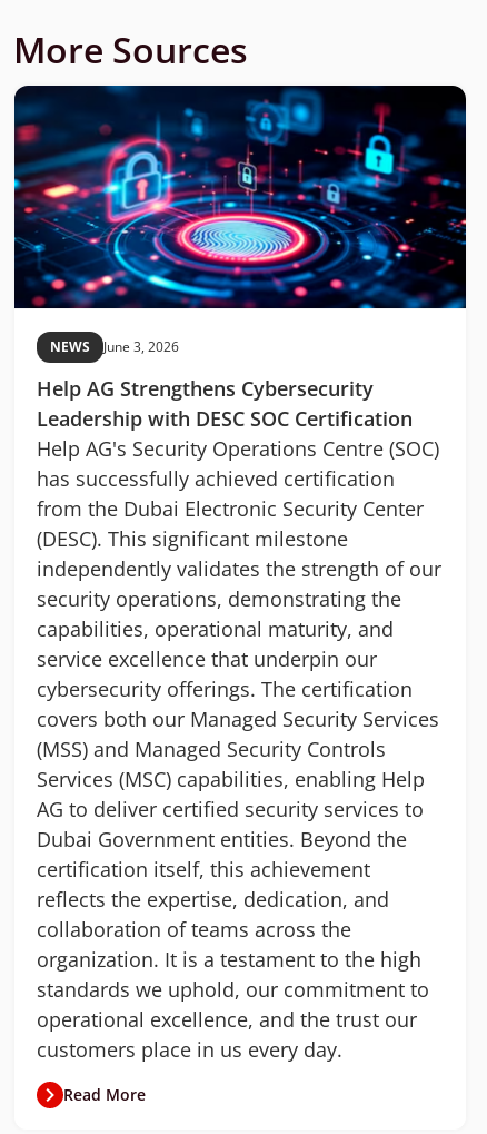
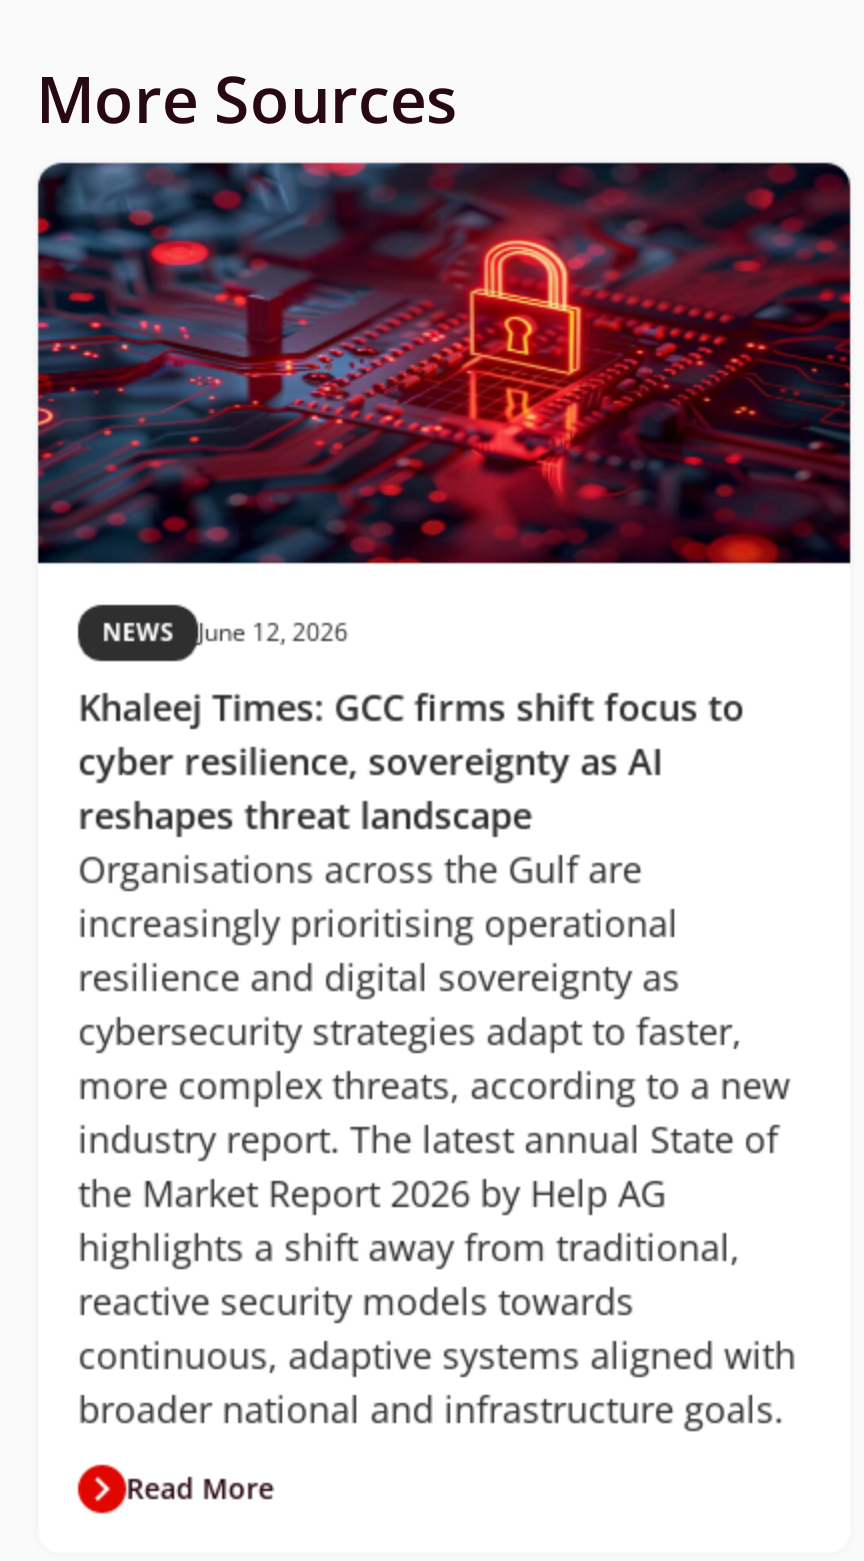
[13,85,467,357] [image] | NEWS June 3, 2026 -> [36,161,852,648] [image] | NEWS June 12, 2026
[37,376,441,1063] Help AG Strengthens Cybersecurity | Leadership with DESC SOC Certification | Help AG's Security Operations Centre (SOC) | has successfully achieved certification | from the Dubai Electronic Security Center | (DESC). This significant milestone | independently validates the strength of our | security operations, demonstrating the | capabilities, operational maturity, and | service excellence that underpin our | cybersecurity offerings. The certification | covers both our Managed Security Services | (MSS) and Managed Security Controls | Services (MSC) capabilities, enabling Help | AG to deliver certified security services to | Dubai Government entities. Beyond the | certification itself, this achievement | reflects the expertise, dedication, and | collaboration of teams across the | organization. It is a testament to the high | standards we uphold, our commitment to | operational excellence, and the trust our | customers place in us every day. -> [78,682,796,1432] Khaleej Times: GCC firms shift focus to | cyber resilience, sovereignty as AI | reshapes threat landscape | Organisations across the Gulf are | increasingly prioritising operational | resilience and digital sovereignty as | cybersecurity strategies adapt to faster, | more complex threats, according to a new | industry report. The latest annual State of | the Market Report 2026 by Help AG | highlights a shift away from traditional, | reactive security models towards | continuous, adaptive systems aligned with | broader national and infrastructure goals.

